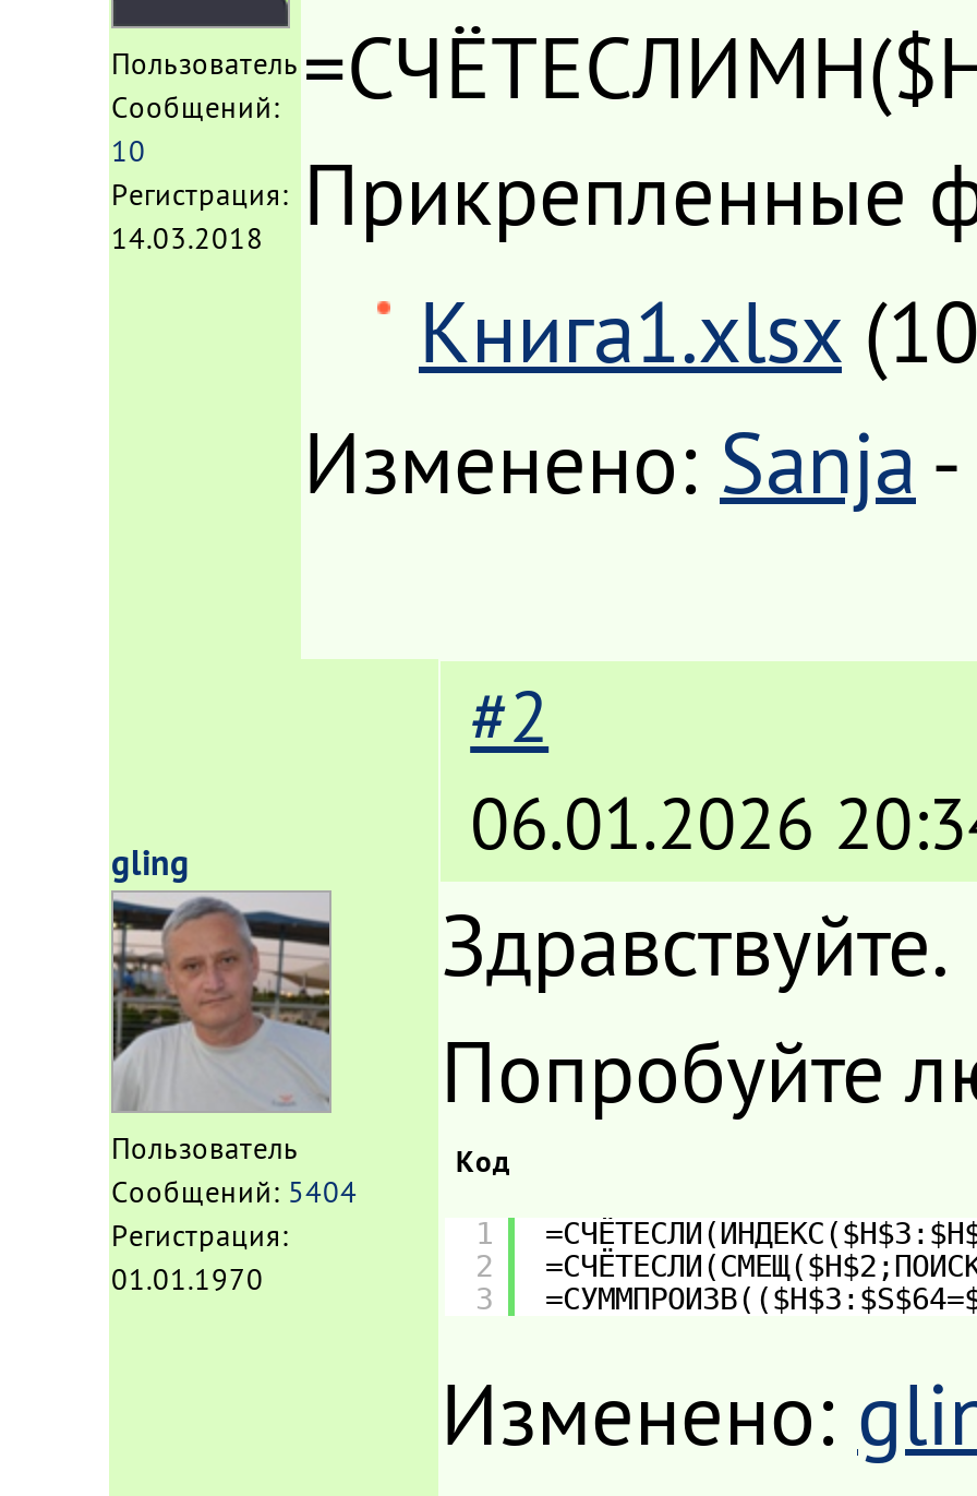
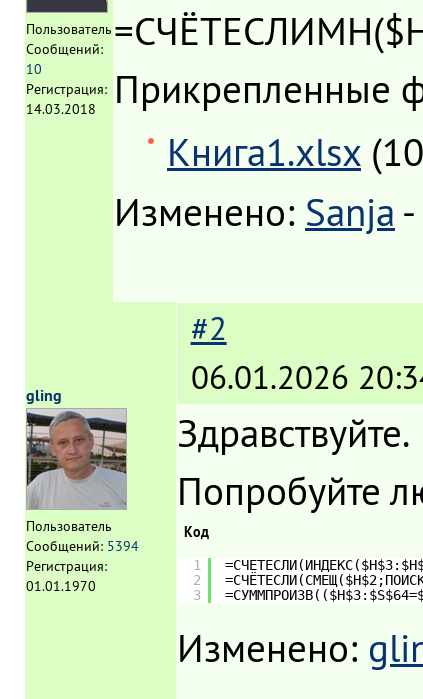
[111,1172,358,1211] Сообщений: 5404 -> [26,537,139,555] Сообщений: 5394

